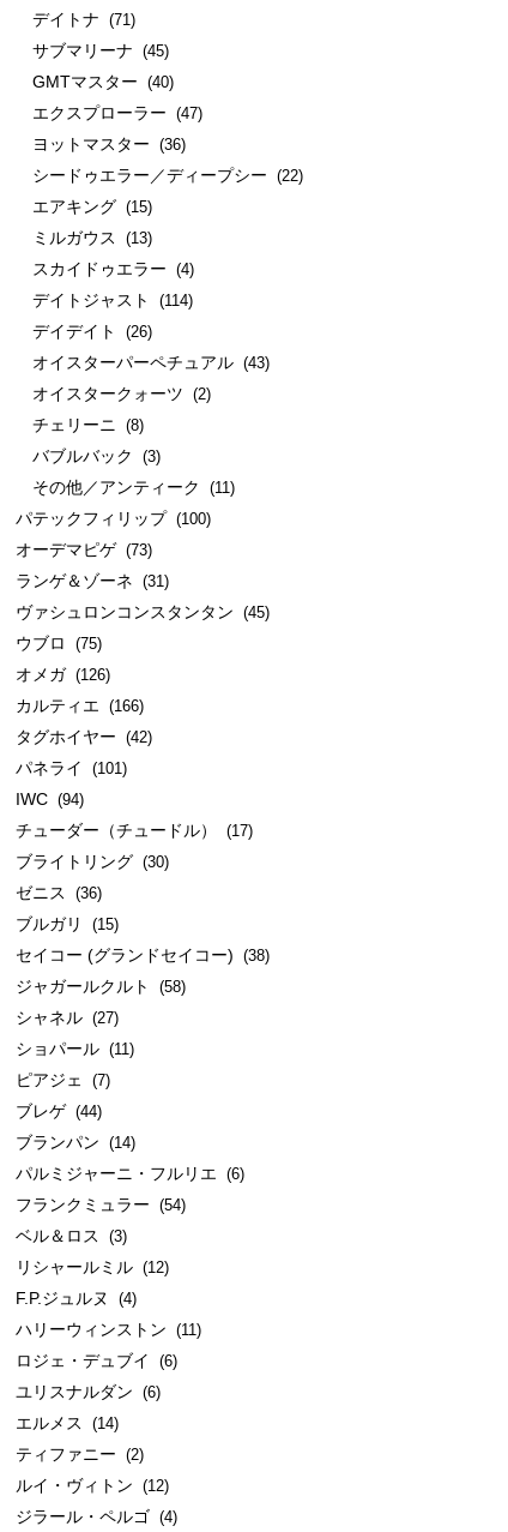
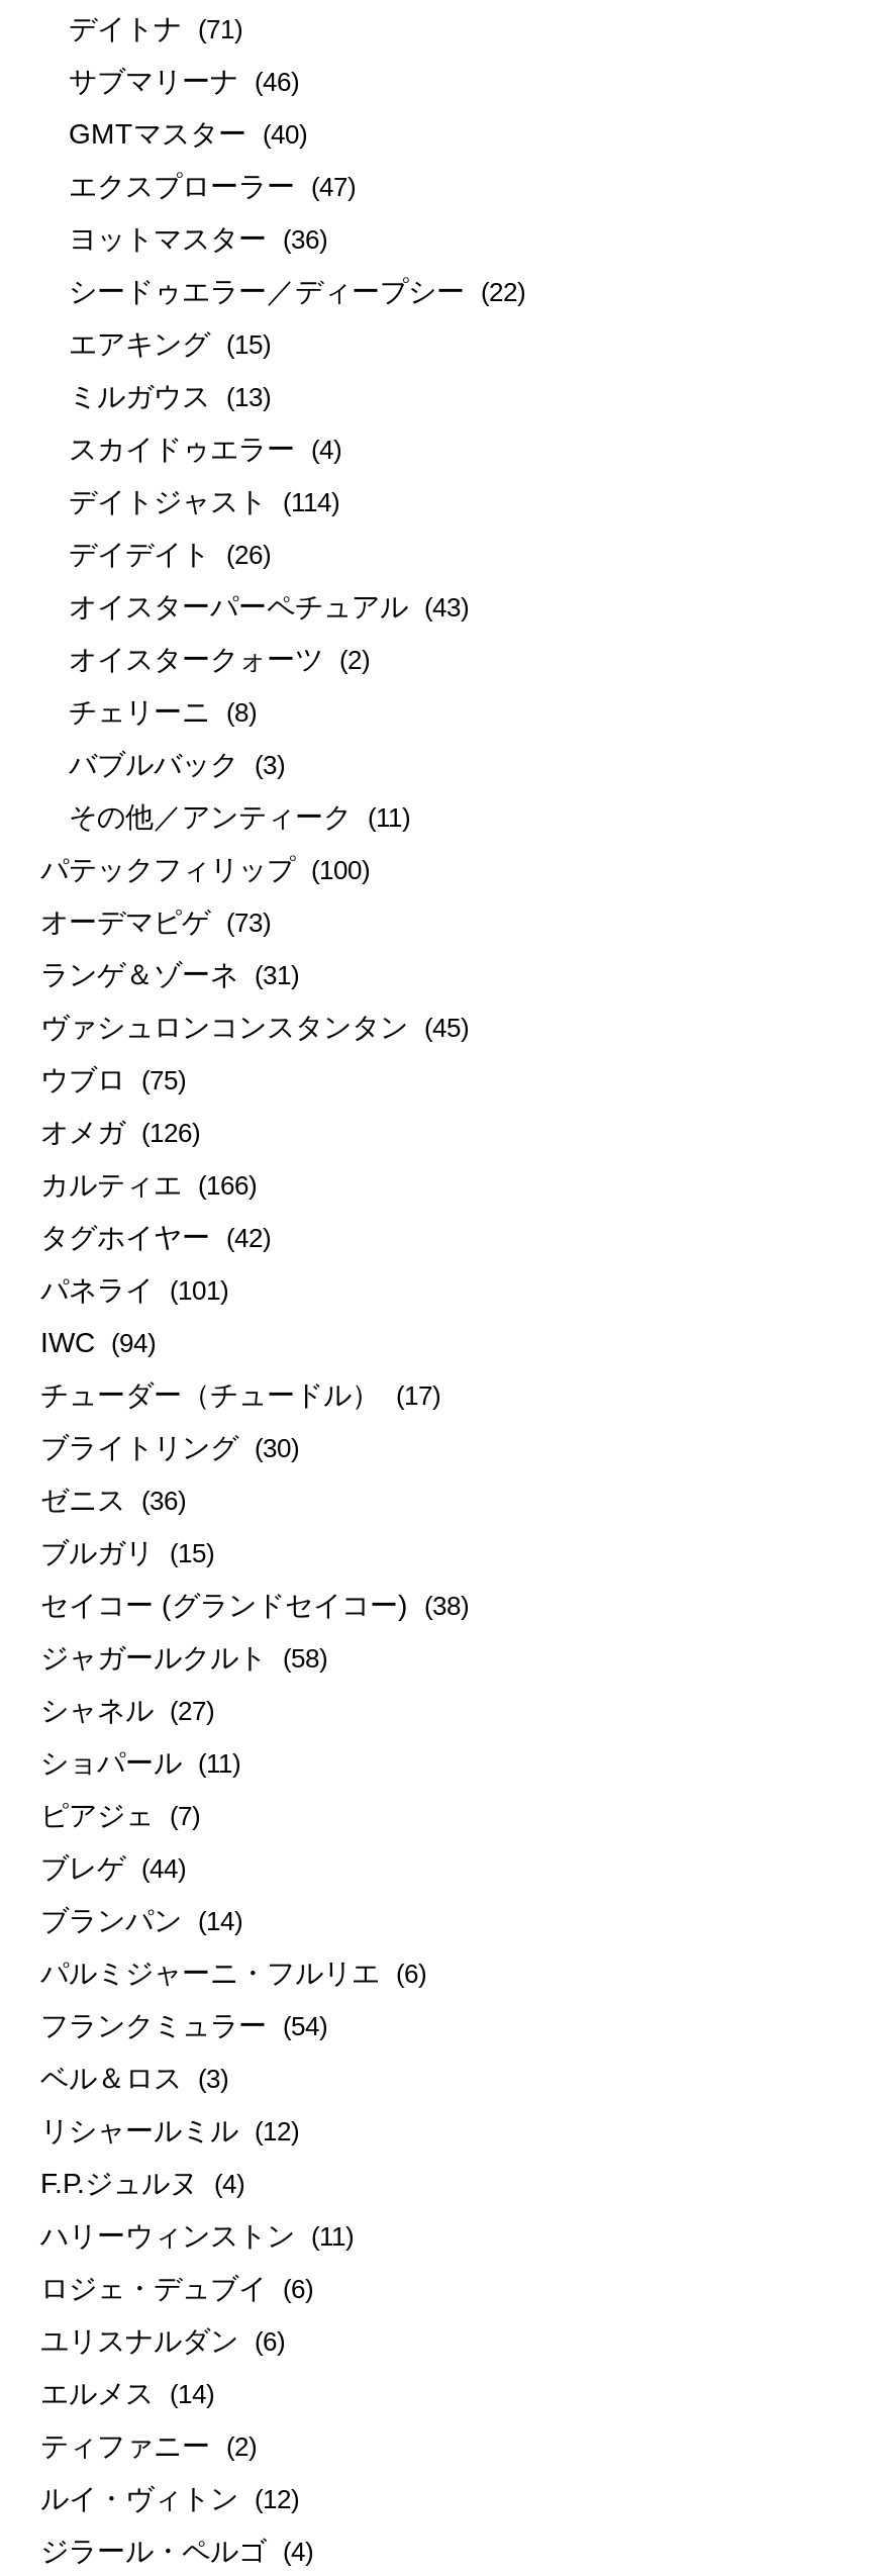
[16,41,169,60] サブマリーナ (45) -> [40,65,299,97] サブマリーナ (46)

